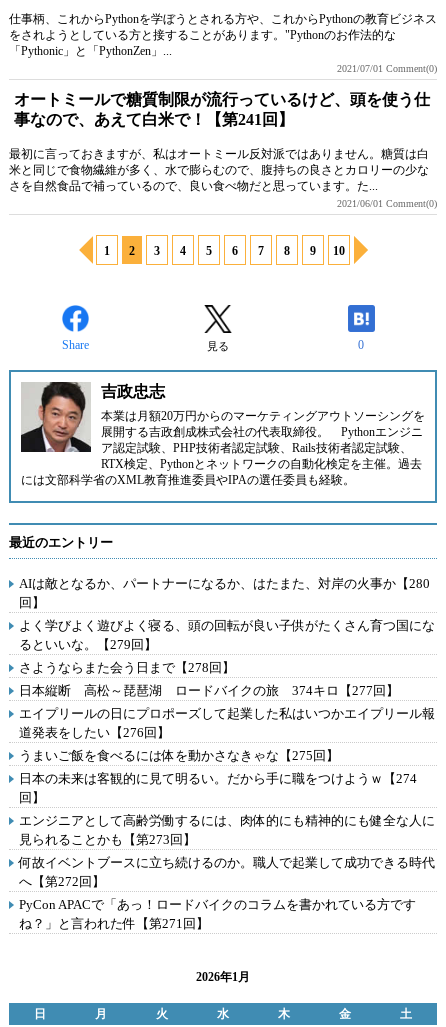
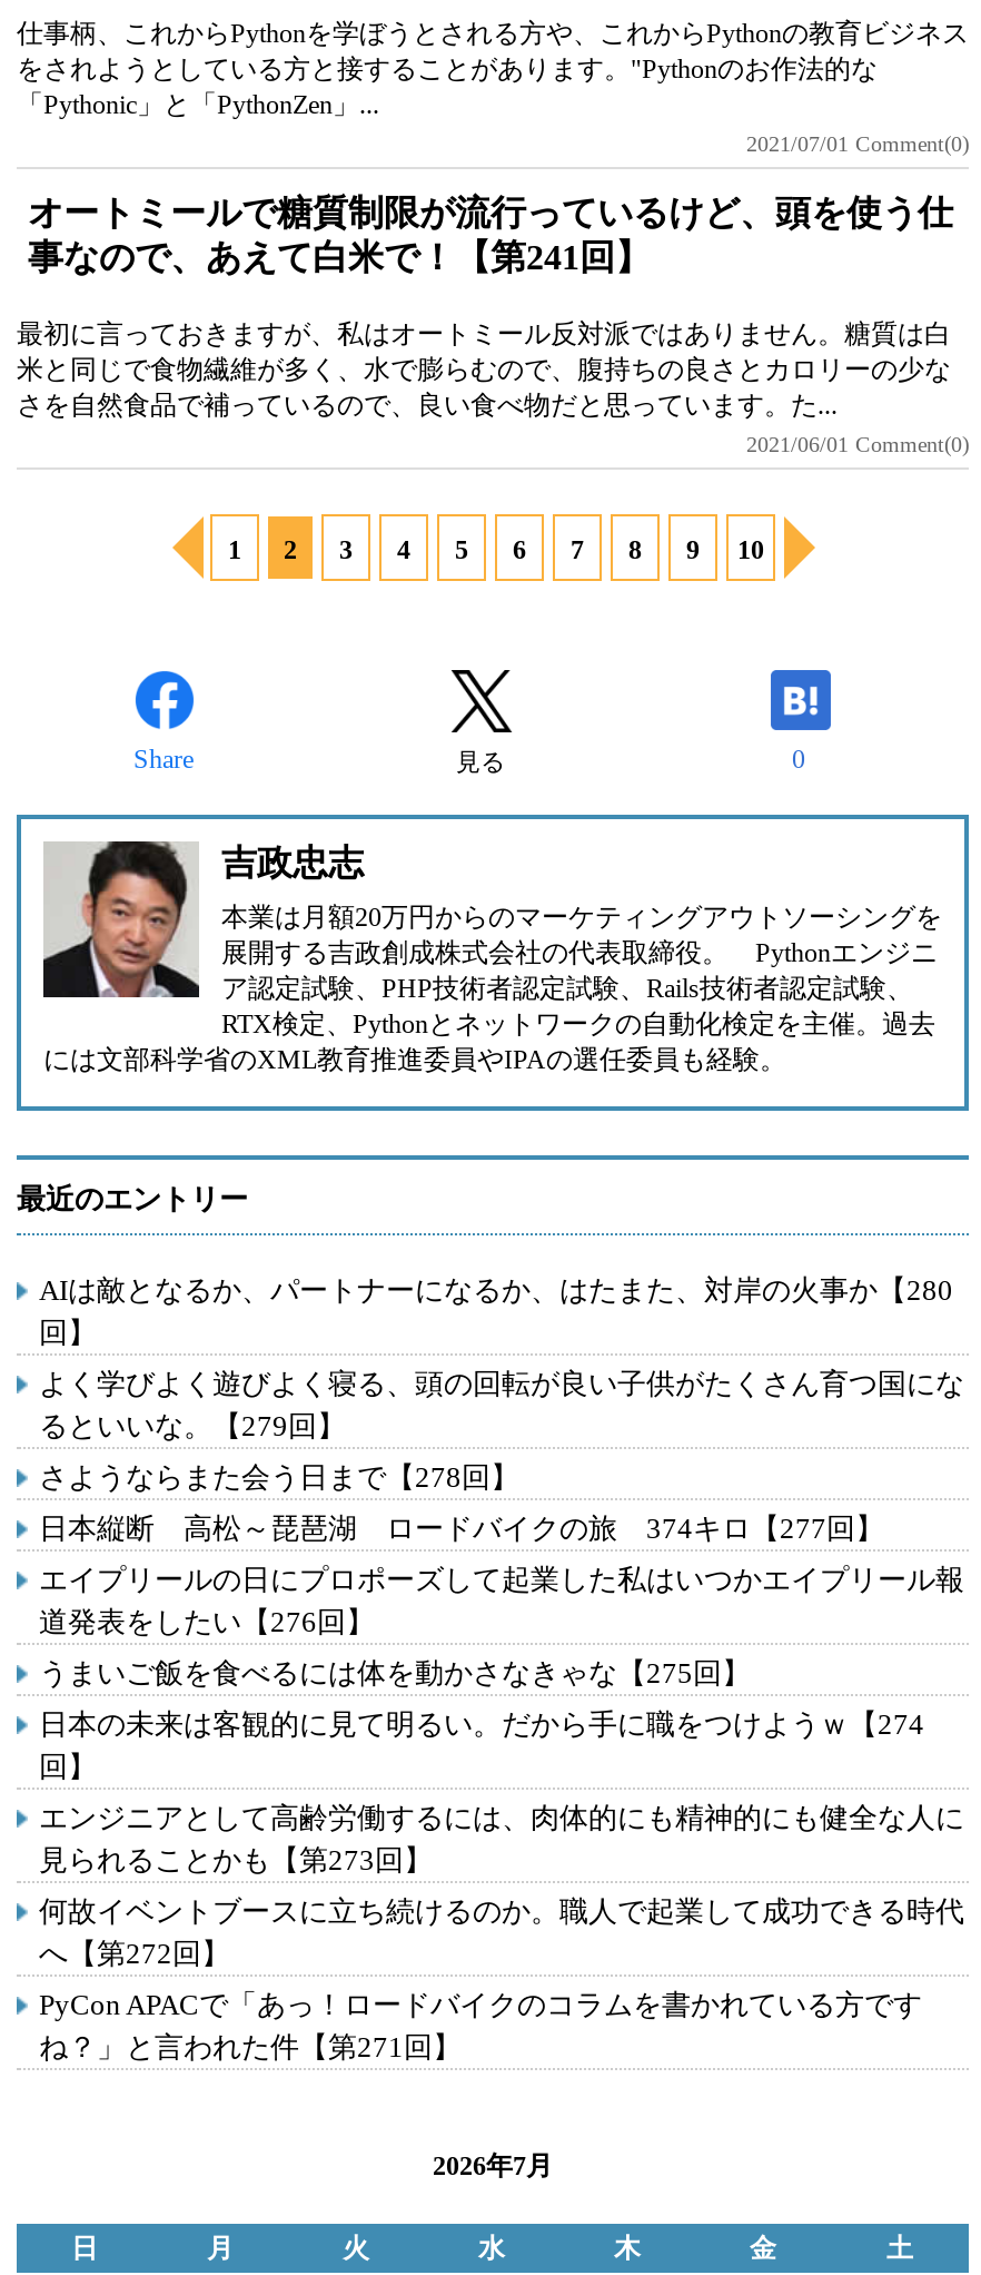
[196,970,250,984] 2026年1月 -> [433,2150,553,2182] 2026年7月

